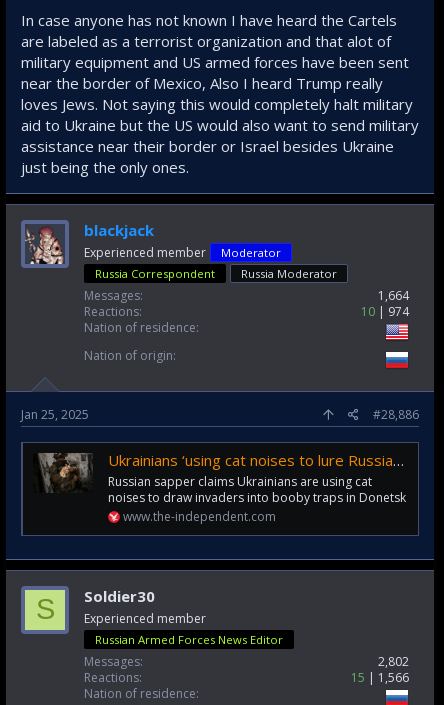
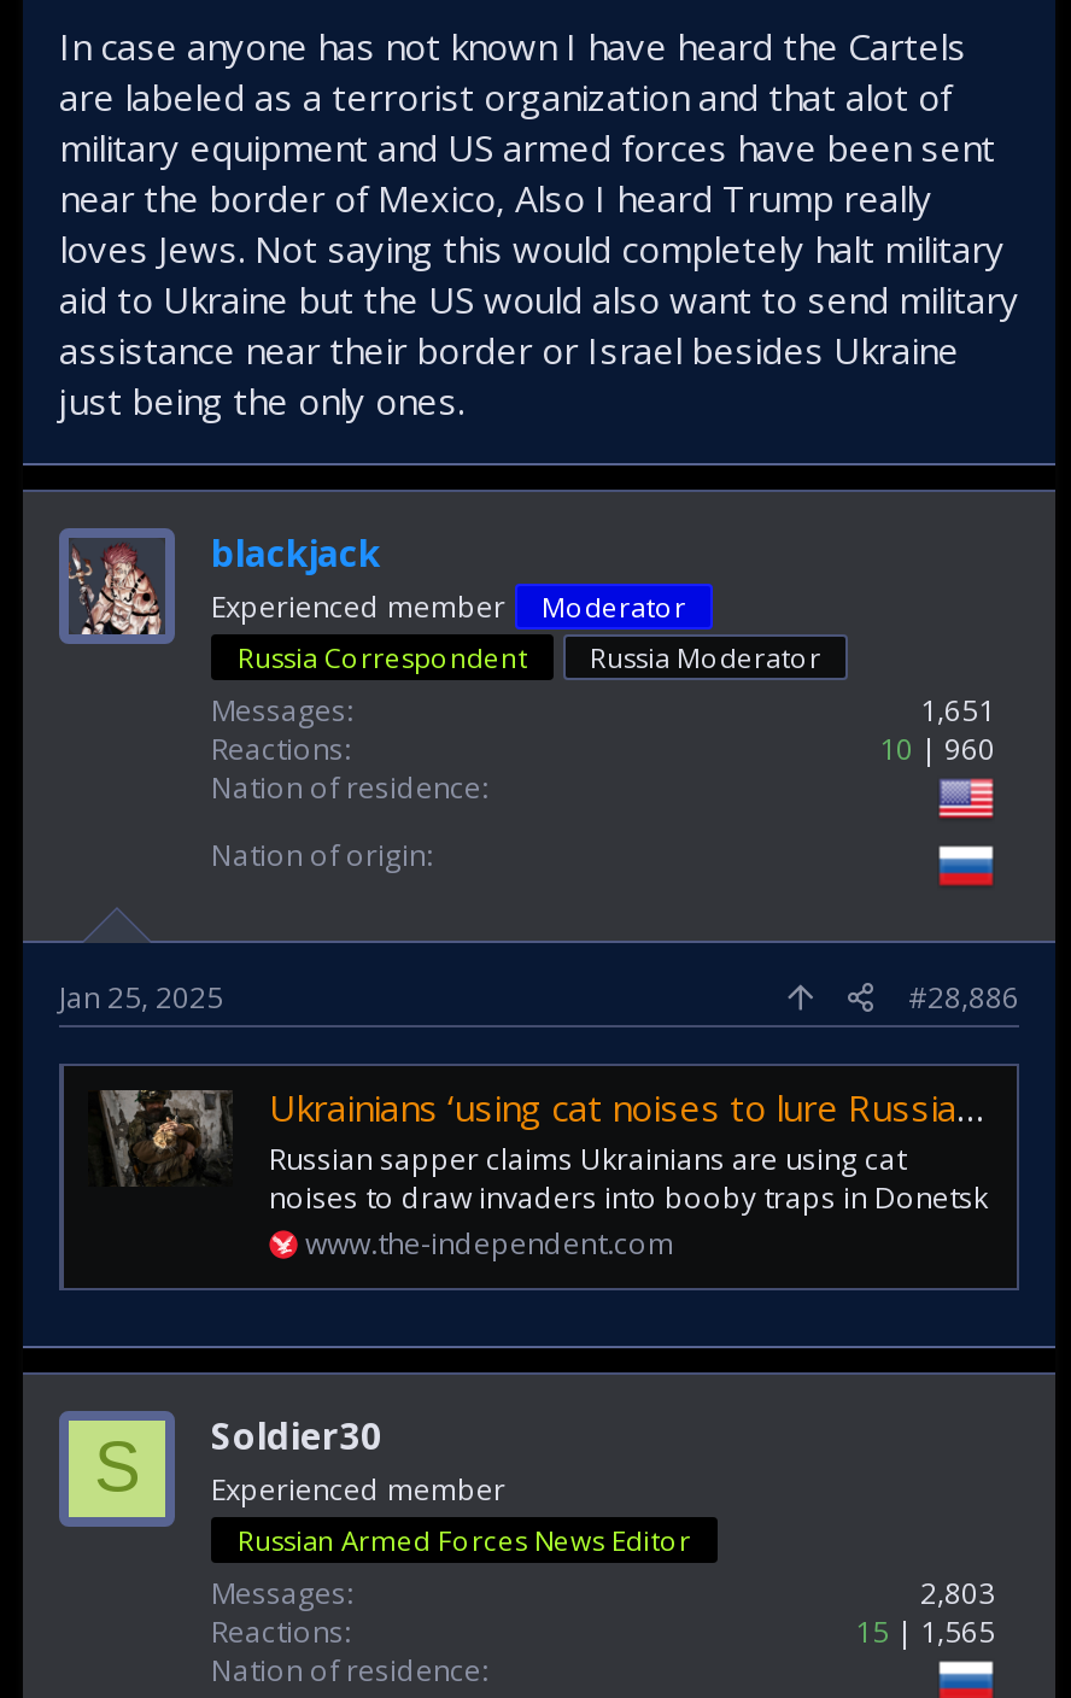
[378,287,409,304] 1,664 -> [920,690,995,731] 1,651
[361,303,409,320] 10 974 -> [879,729,995,770] 10 960
[378,653,409,670] 2,802 -> [920,1572,995,1613] 2,803
[351,669,409,686] 15 1,566 -> [855,1611,995,1652] 15 1,565

